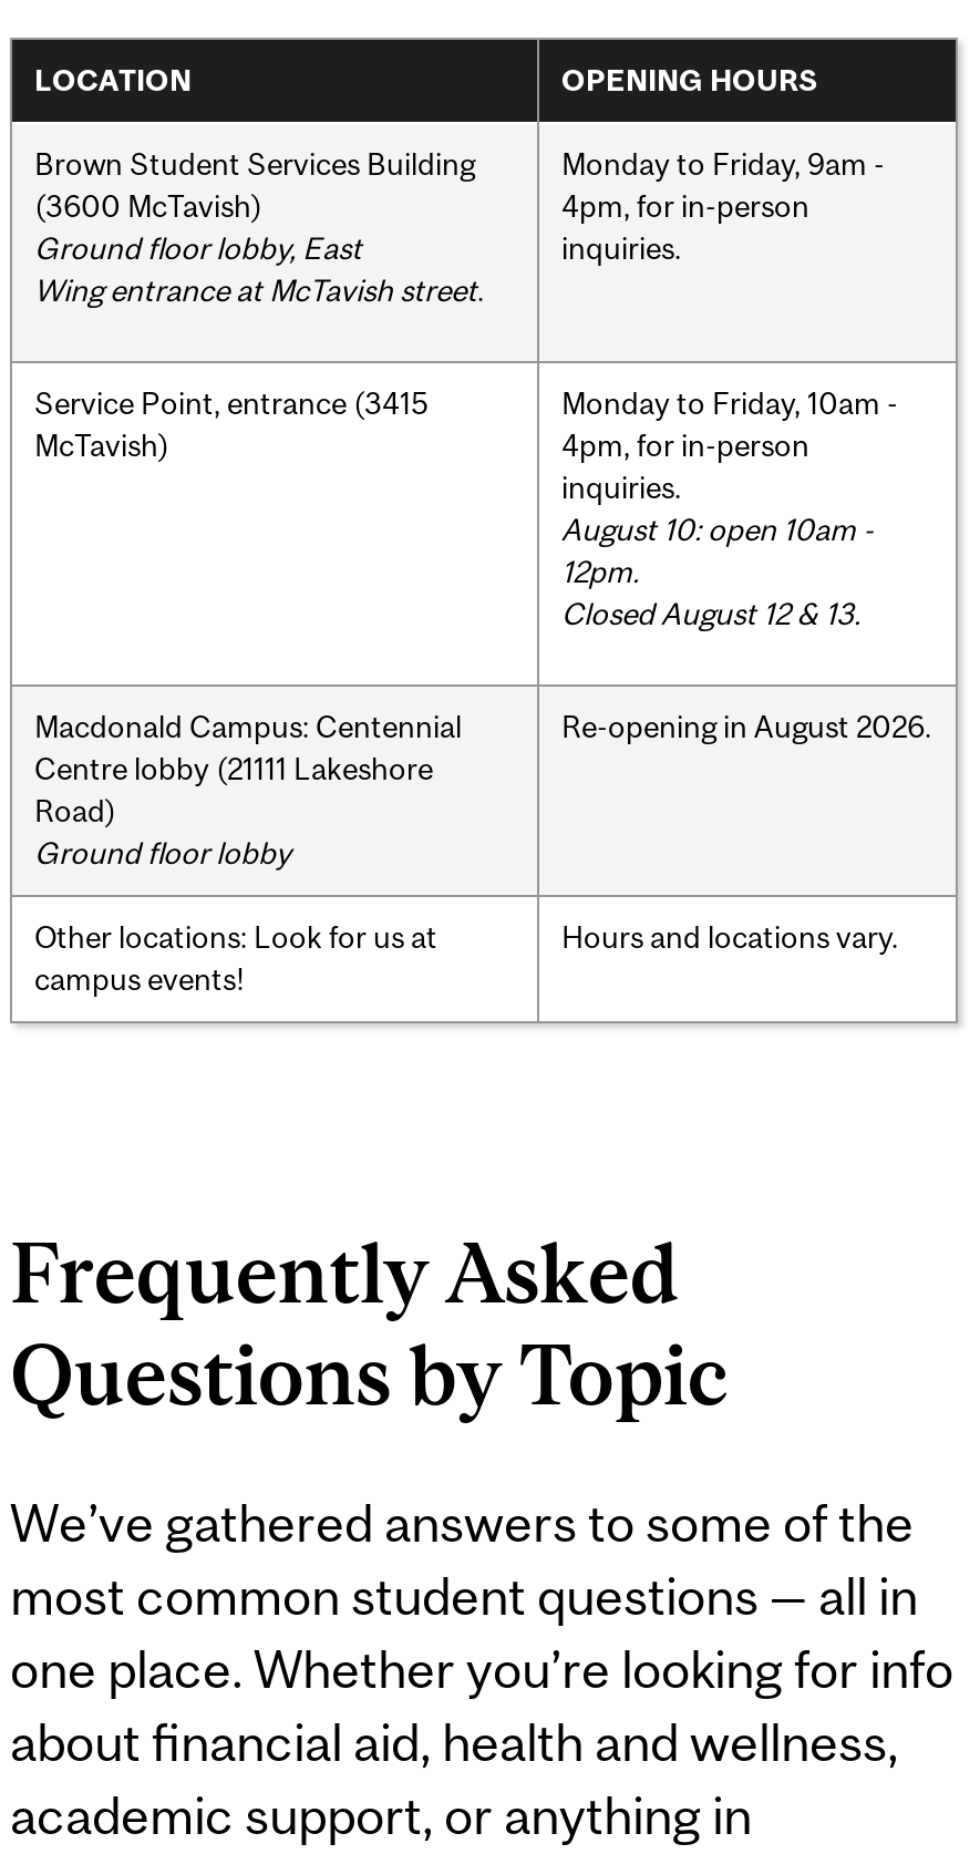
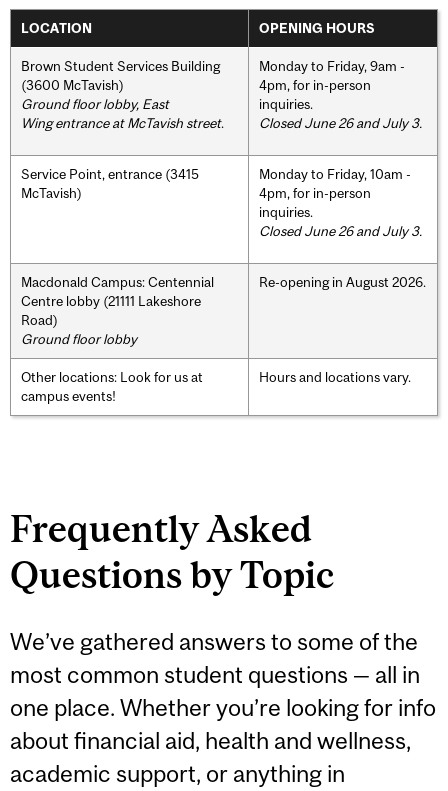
none -> [259,115,422,131] Closed June 26 and July 3.
[561,511,874,630] August 10: open 10am - | 12pm. | Closed August 12 & 13. -> [259,223,422,239] Closed June 26 and July 3.

